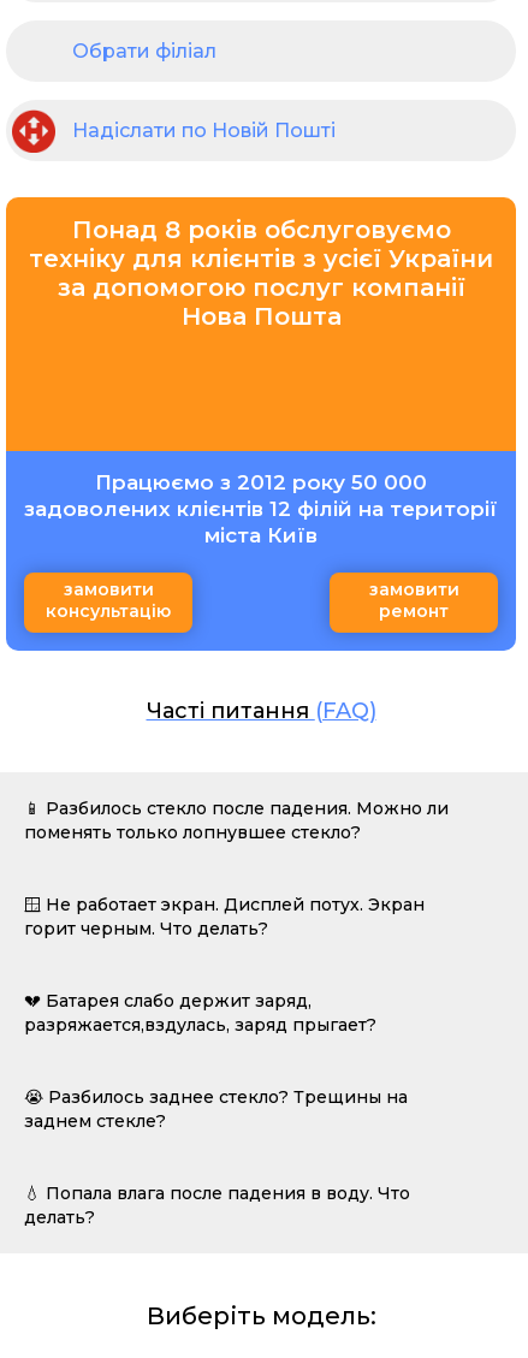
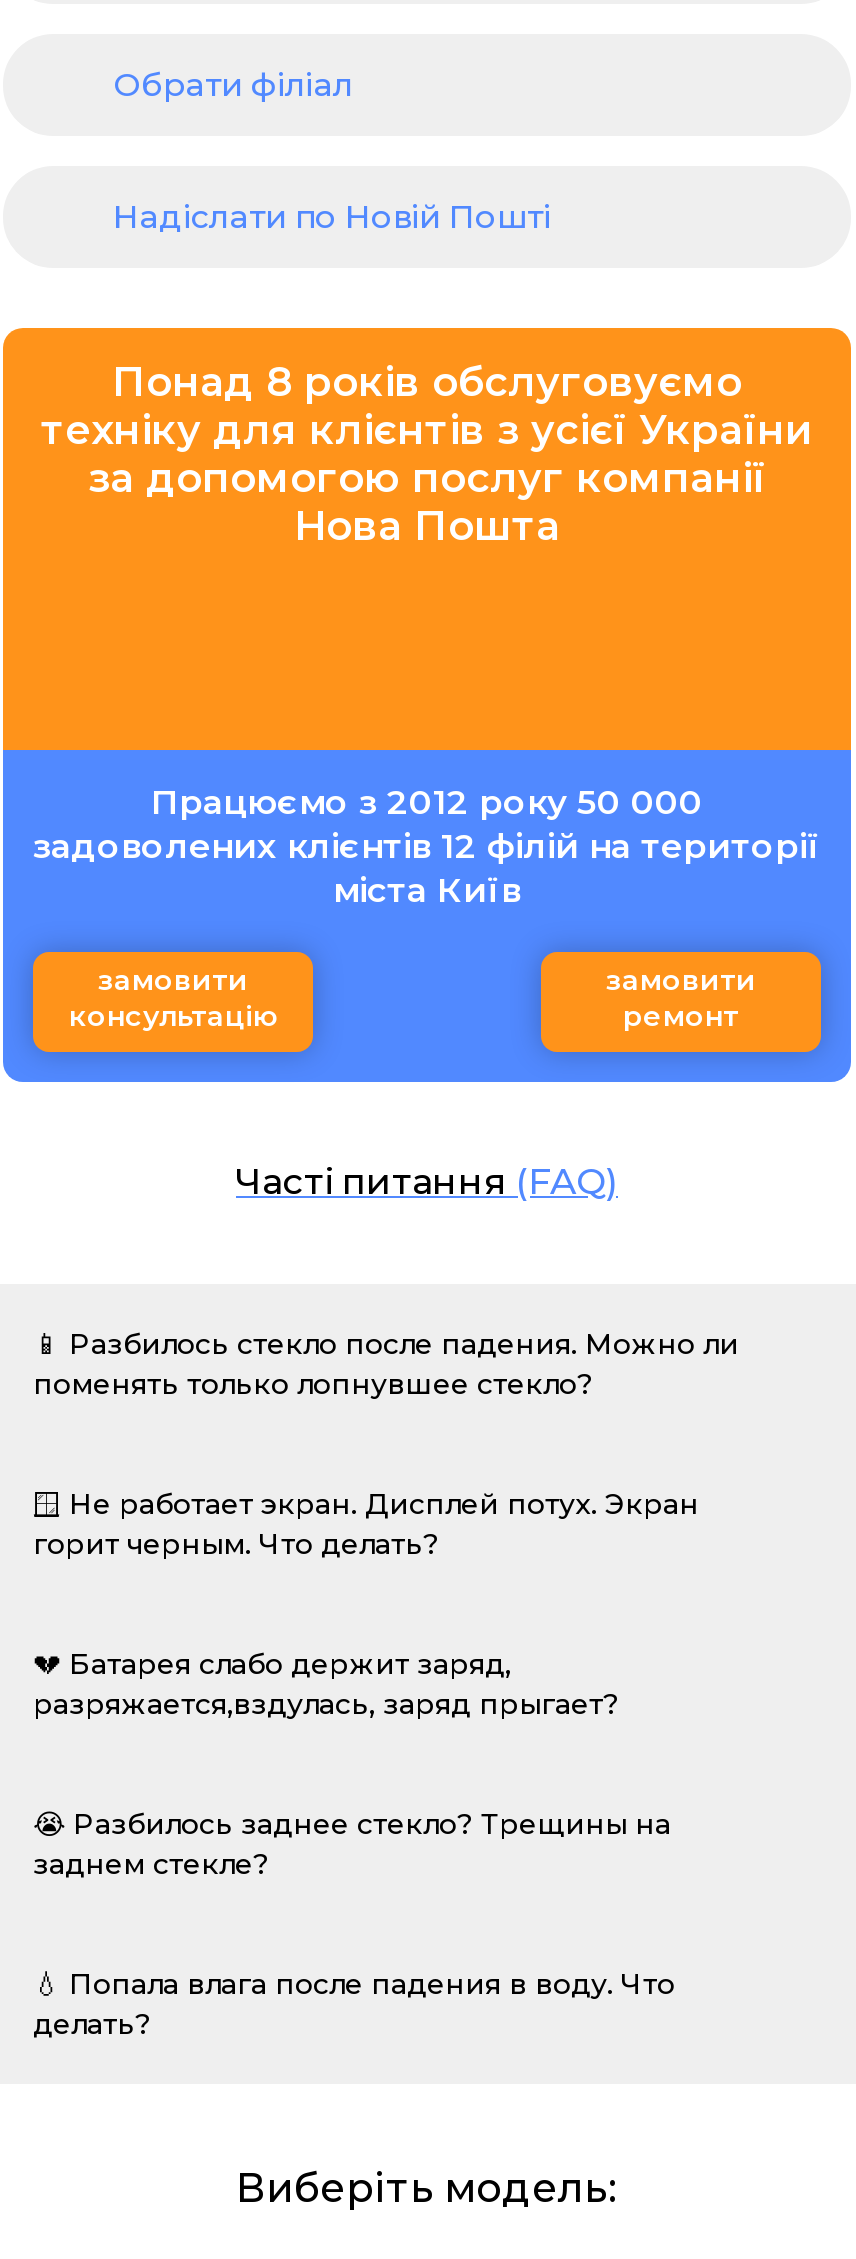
[11,109,57,154] [image] -> none

